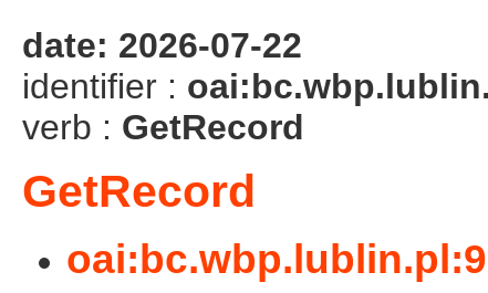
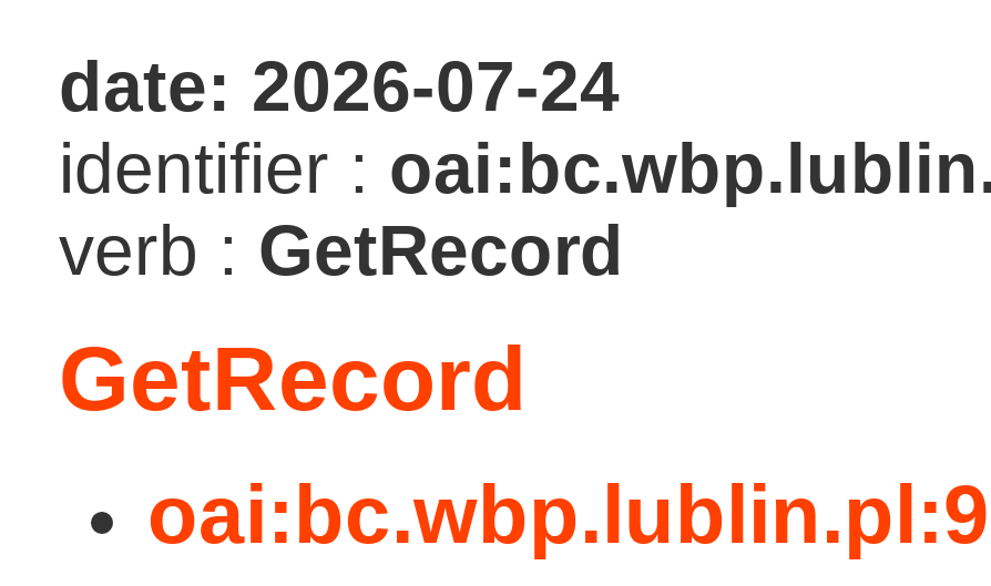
[23,25,303,65] date: 2026-07-22 -> [59,45,620,125] date: 2026-07-24

